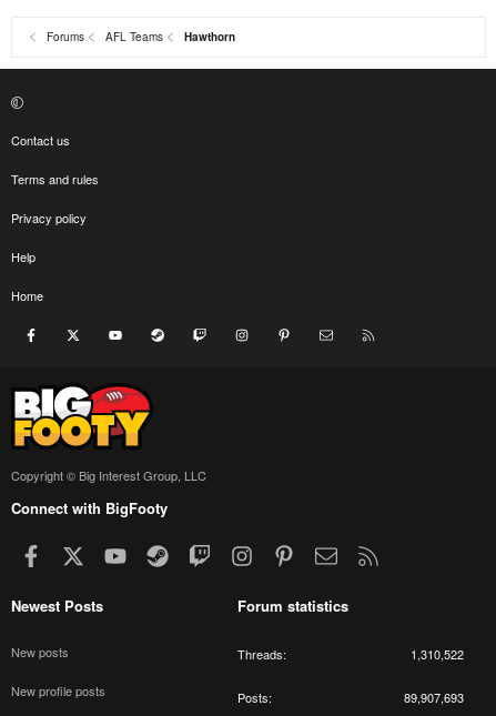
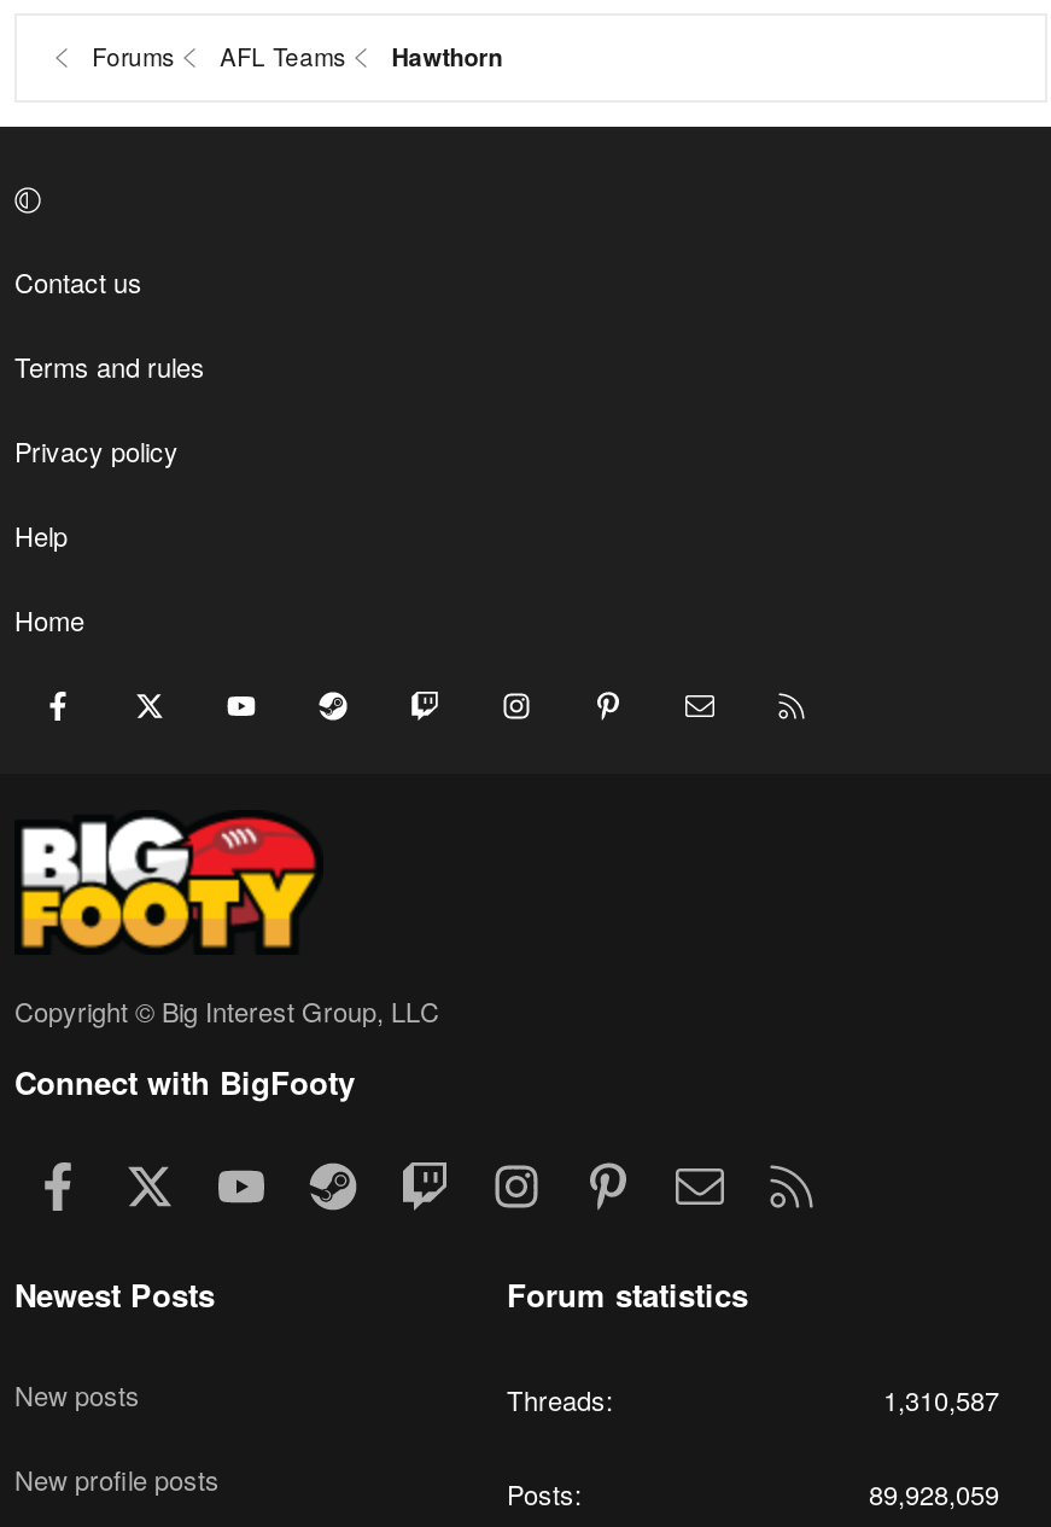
[411,645,464,663] 1,310,522 -> [883,1380,999,1419] 1,310,587
[404,689,464,706] 89,907,693 -> [869,1475,999,1513] 89,928,059

